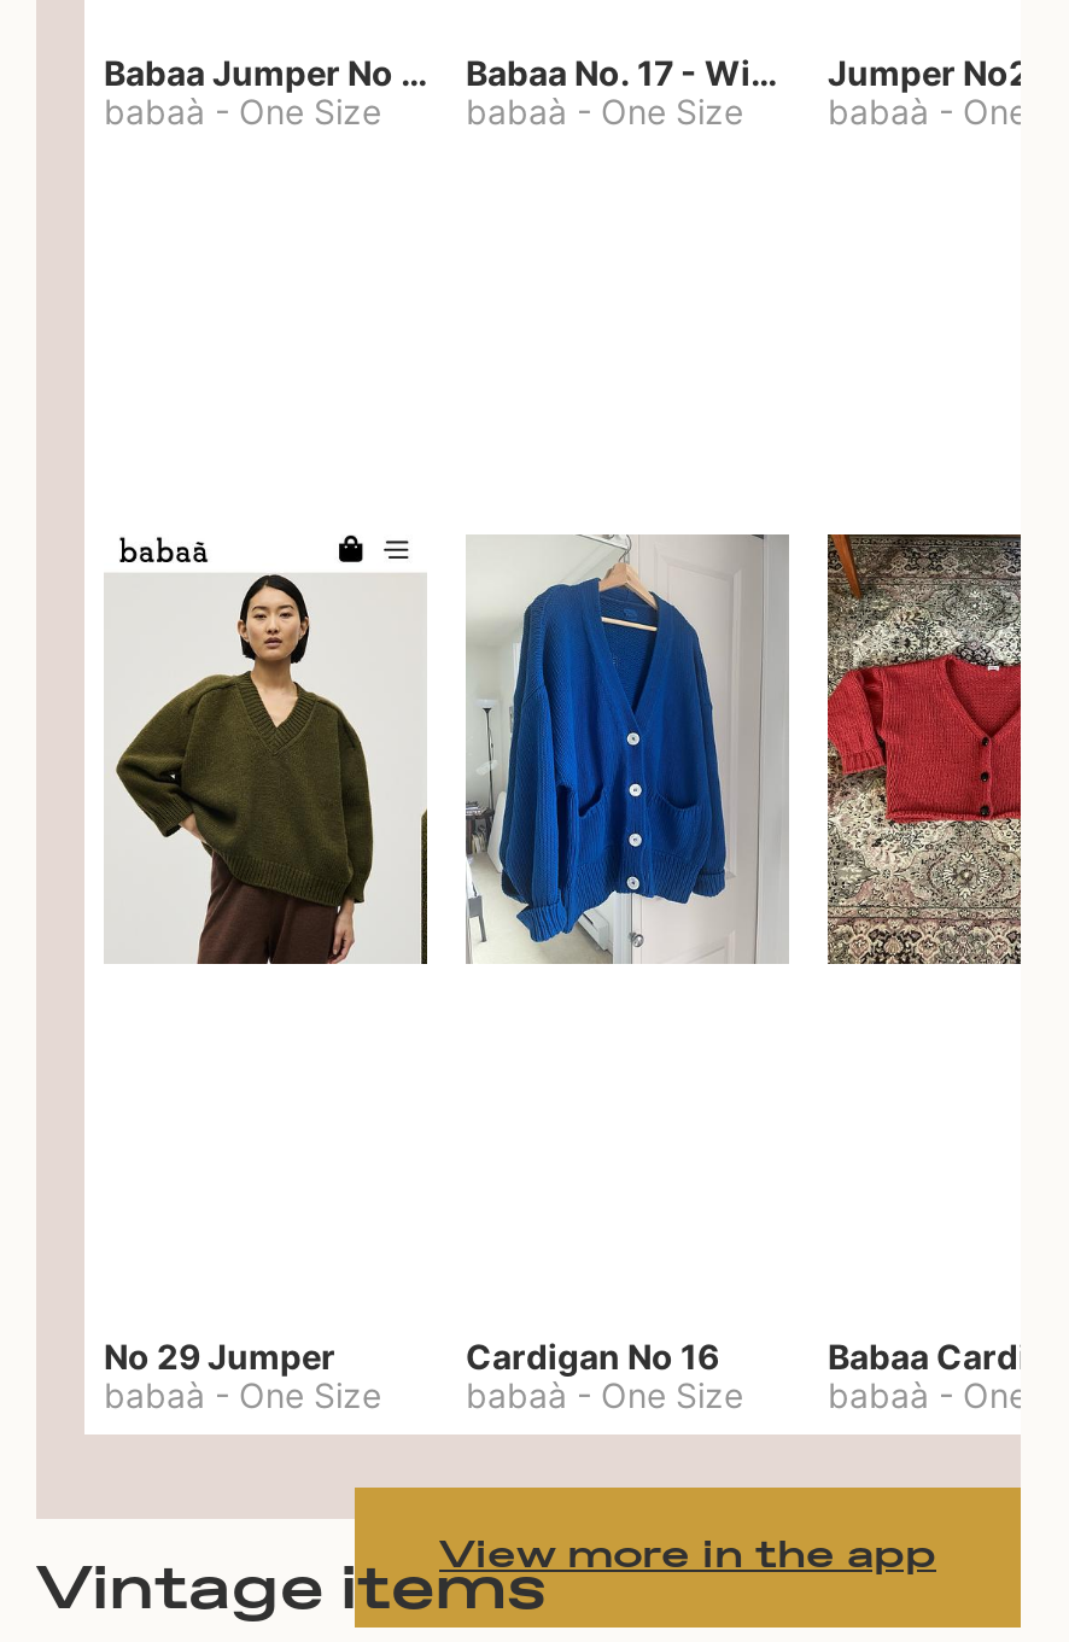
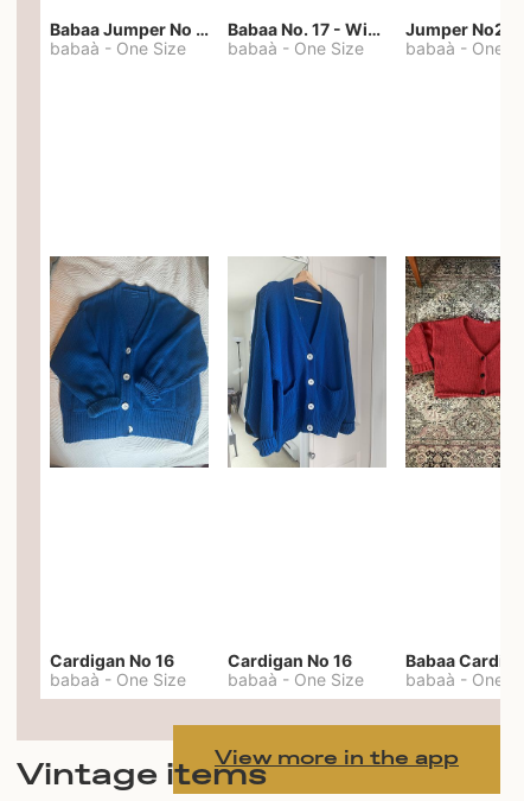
[104,534,430,966] [image] -> [49,255,210,469] [image]
[104,1336,335,1377] No 29 Jumper -> [50,650,174,670] Cardigan No 16

